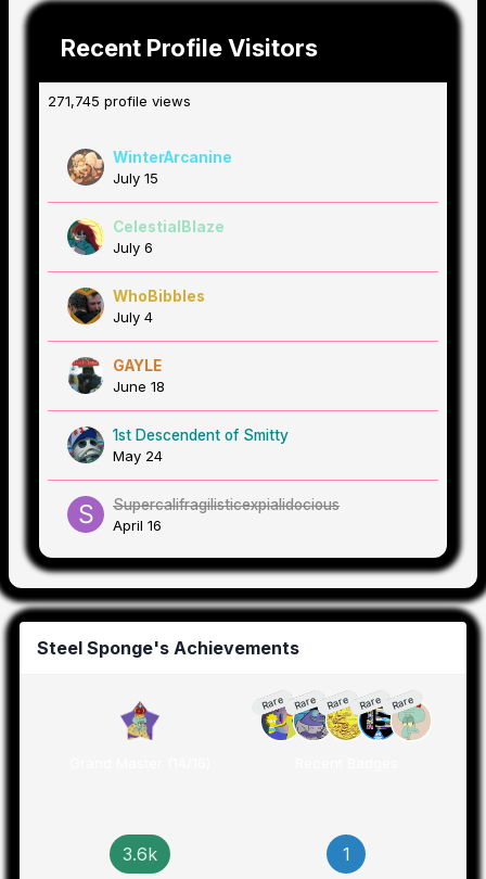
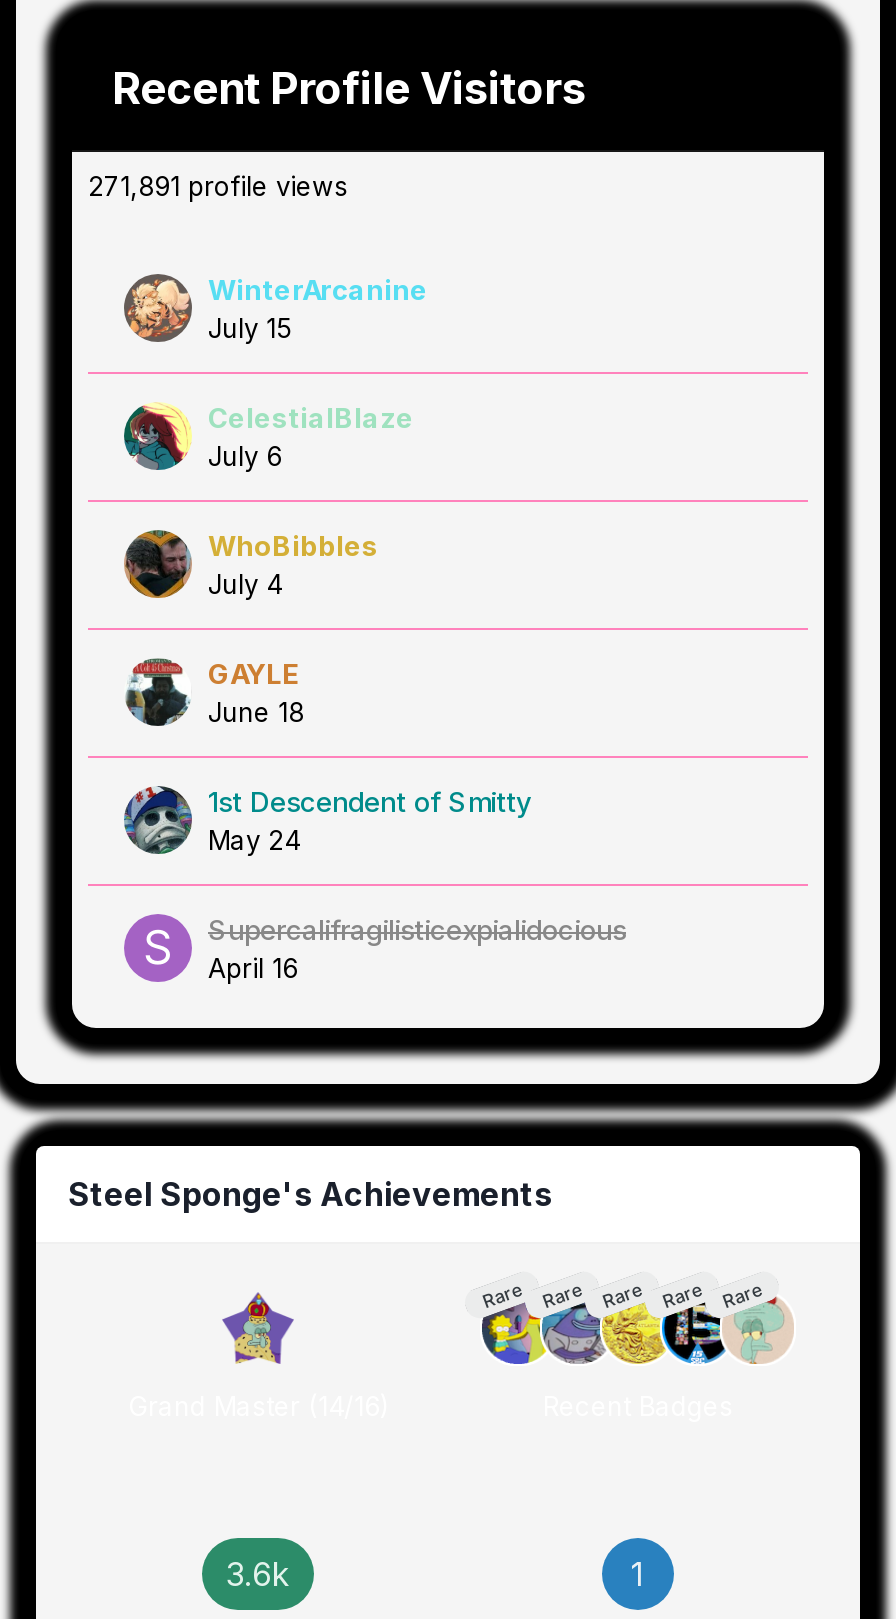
[48,92,191,110] 271,745 profile views -> [88,170,348,202] 271,891 profile views

